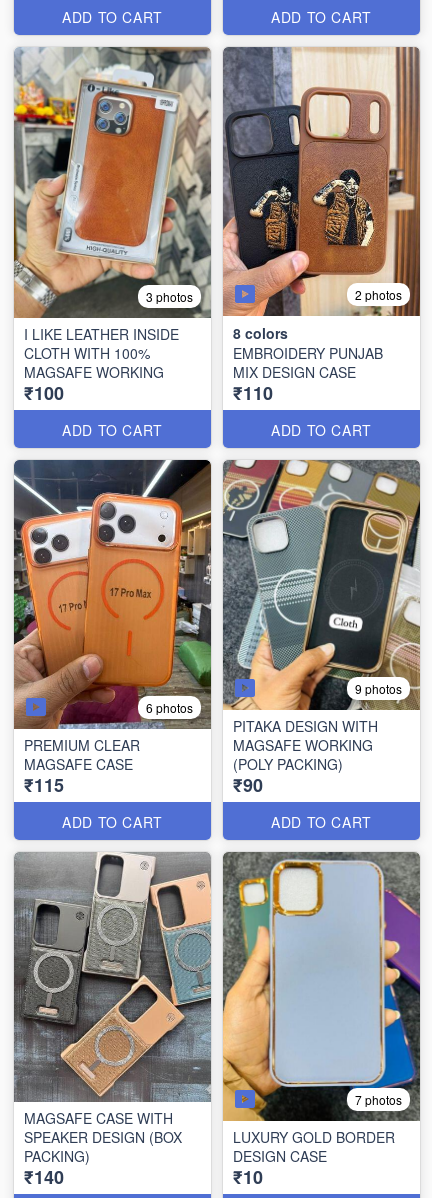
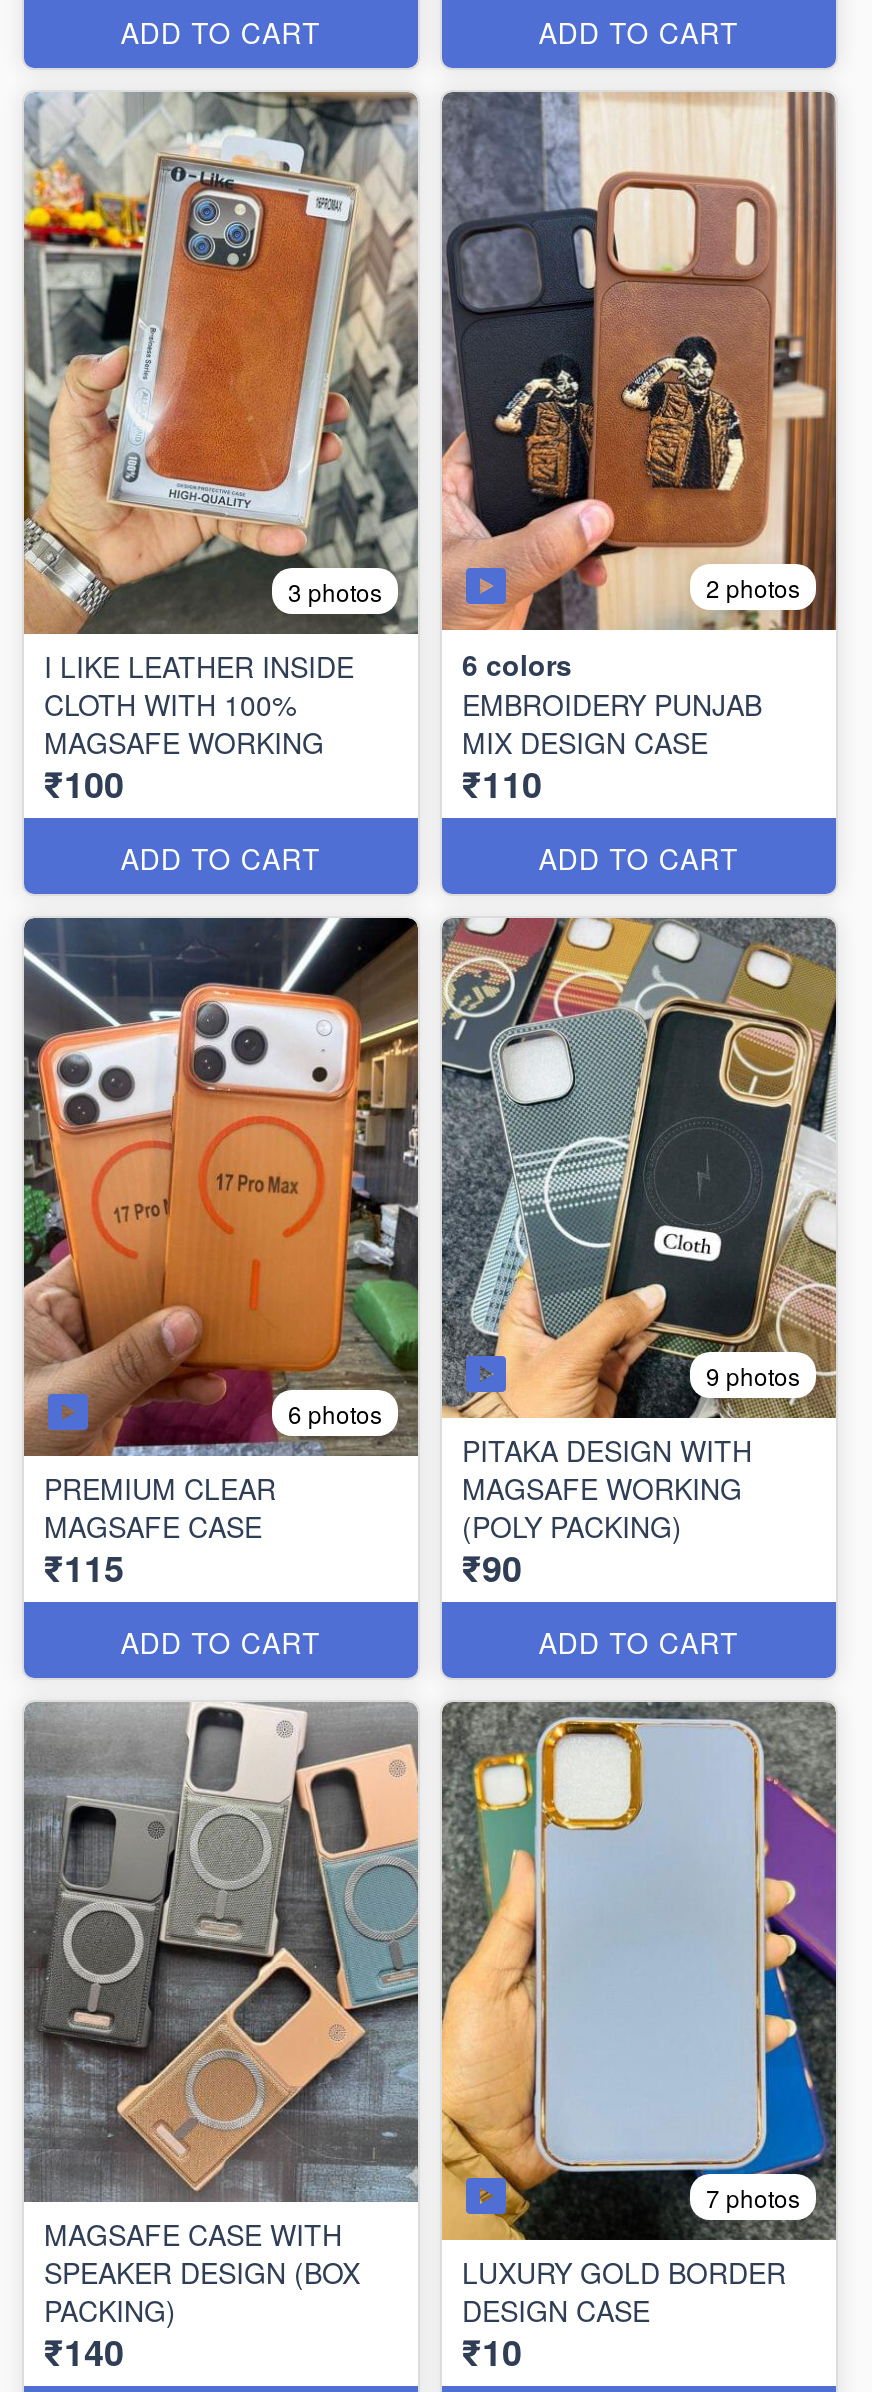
[233,322,288,342] 8 colors -> [462,643,572,683] 6 colors

